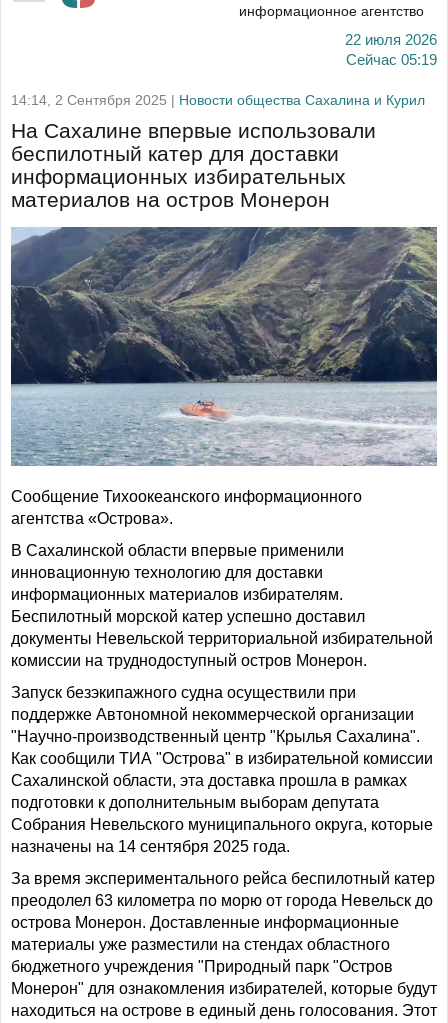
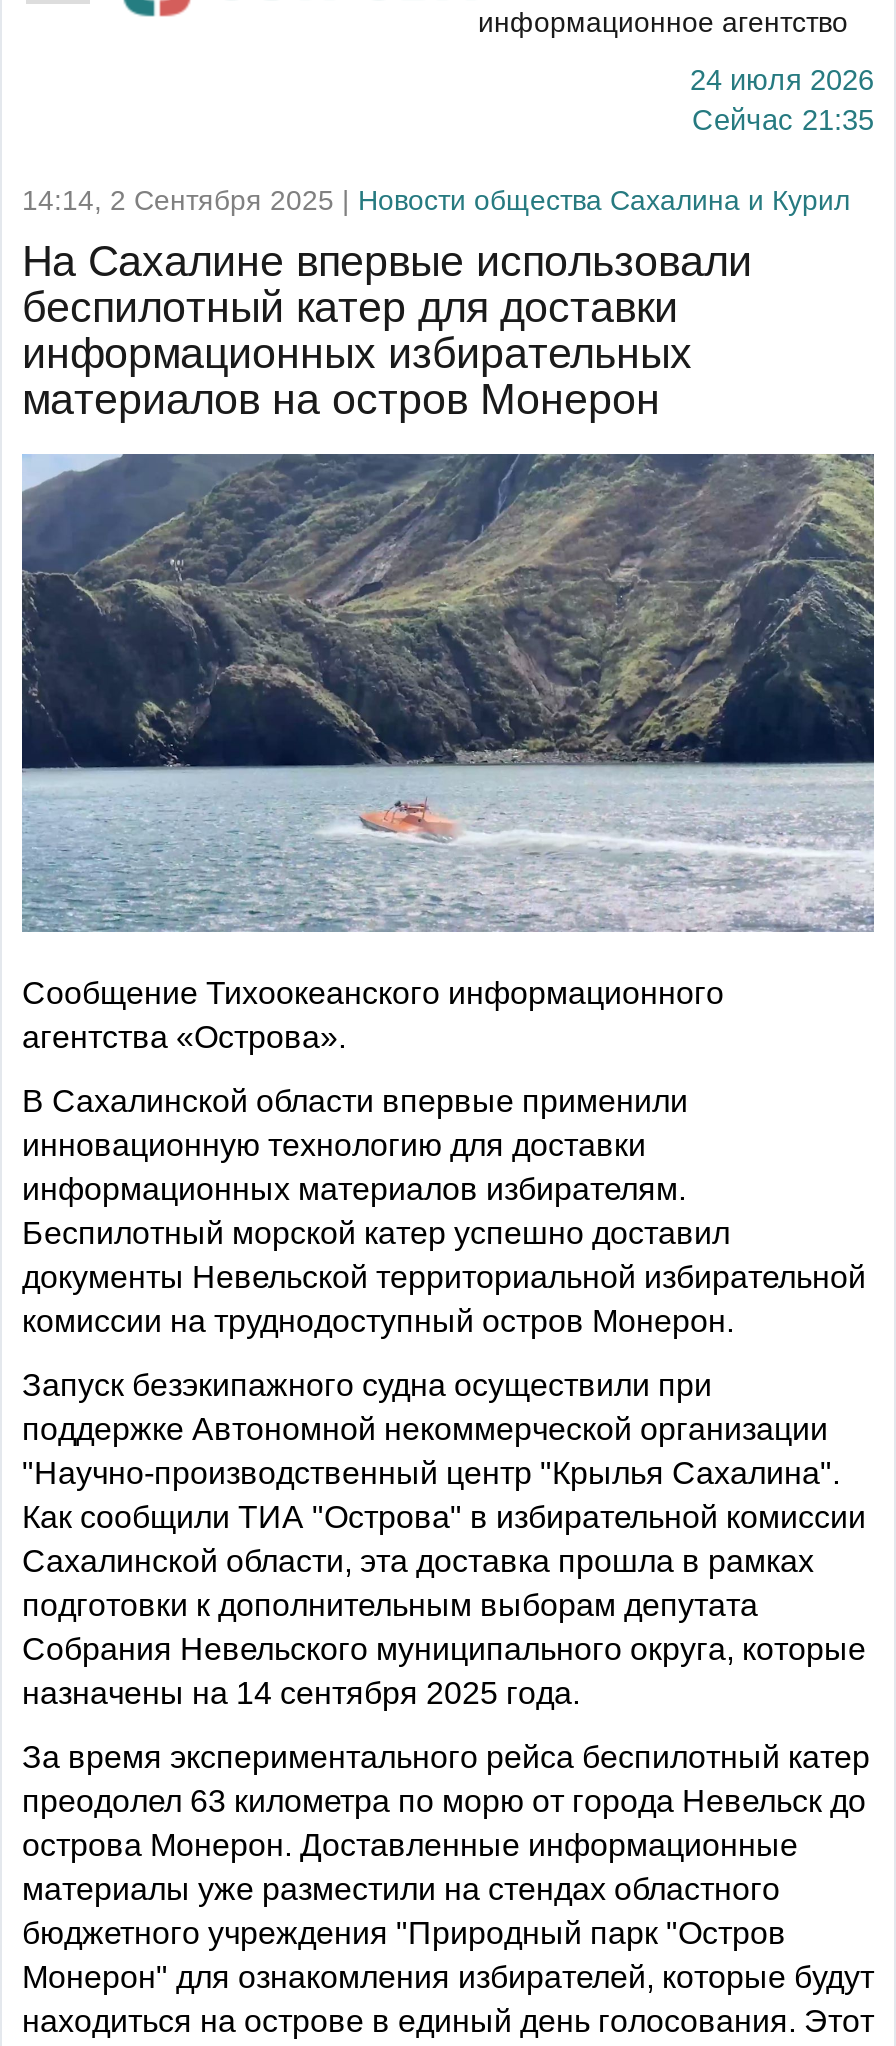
[345,32,437,48] 22 июля 2026 -> [690,64,874,96] 24 июля 2026
[346,52,437,68] Сейчас 05:19 -> [692,104,874,136] Сейчас 21:35

